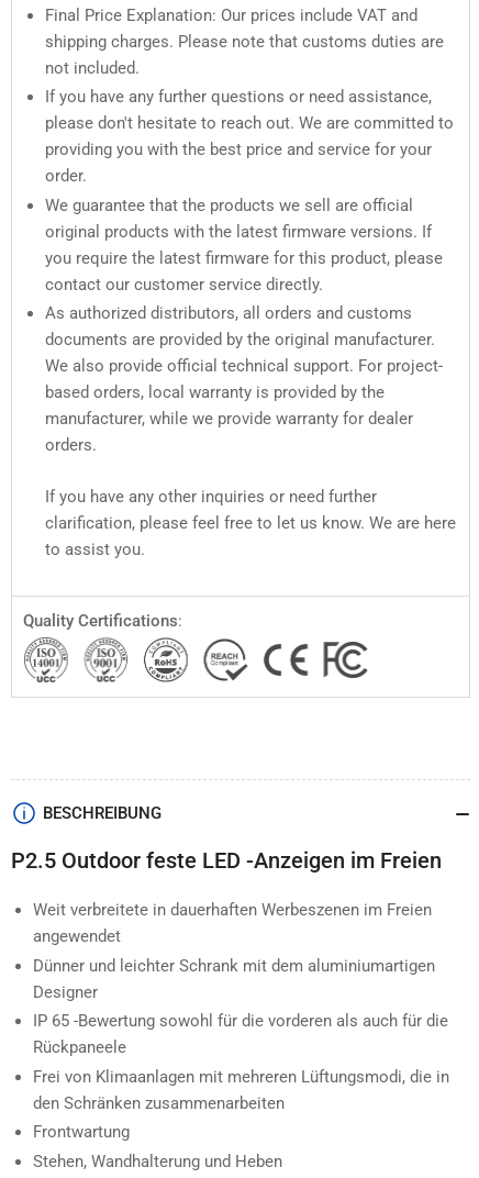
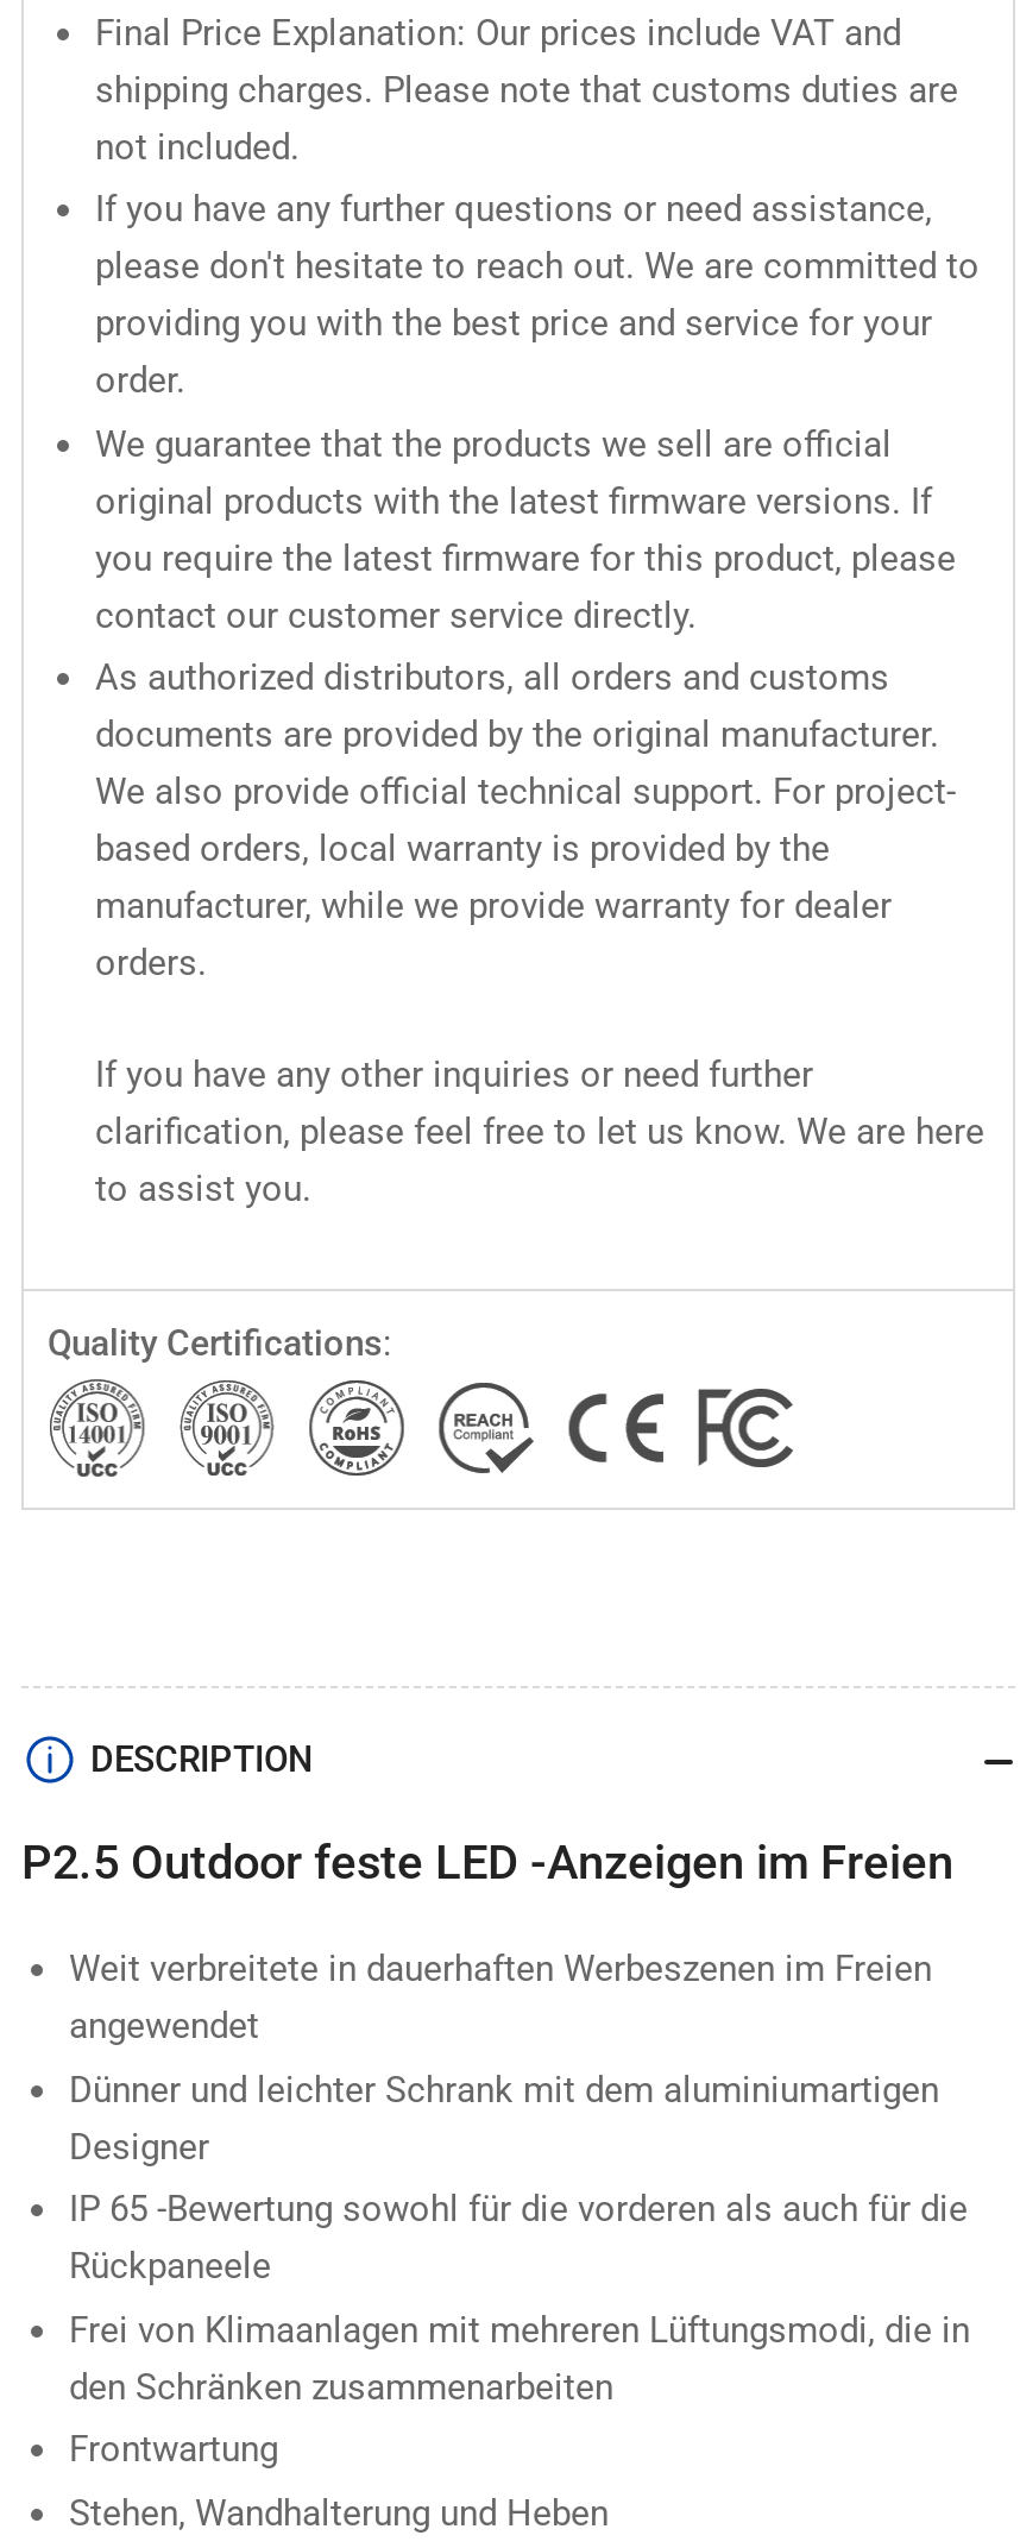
[43,804,161,824] BESCHREIBUNG -> [90,1739,314,1782] DESCRIPTION

